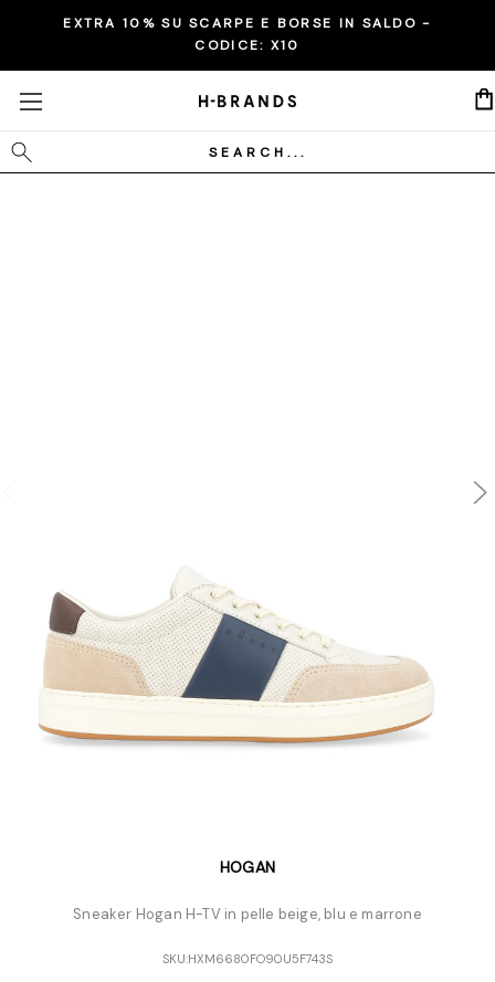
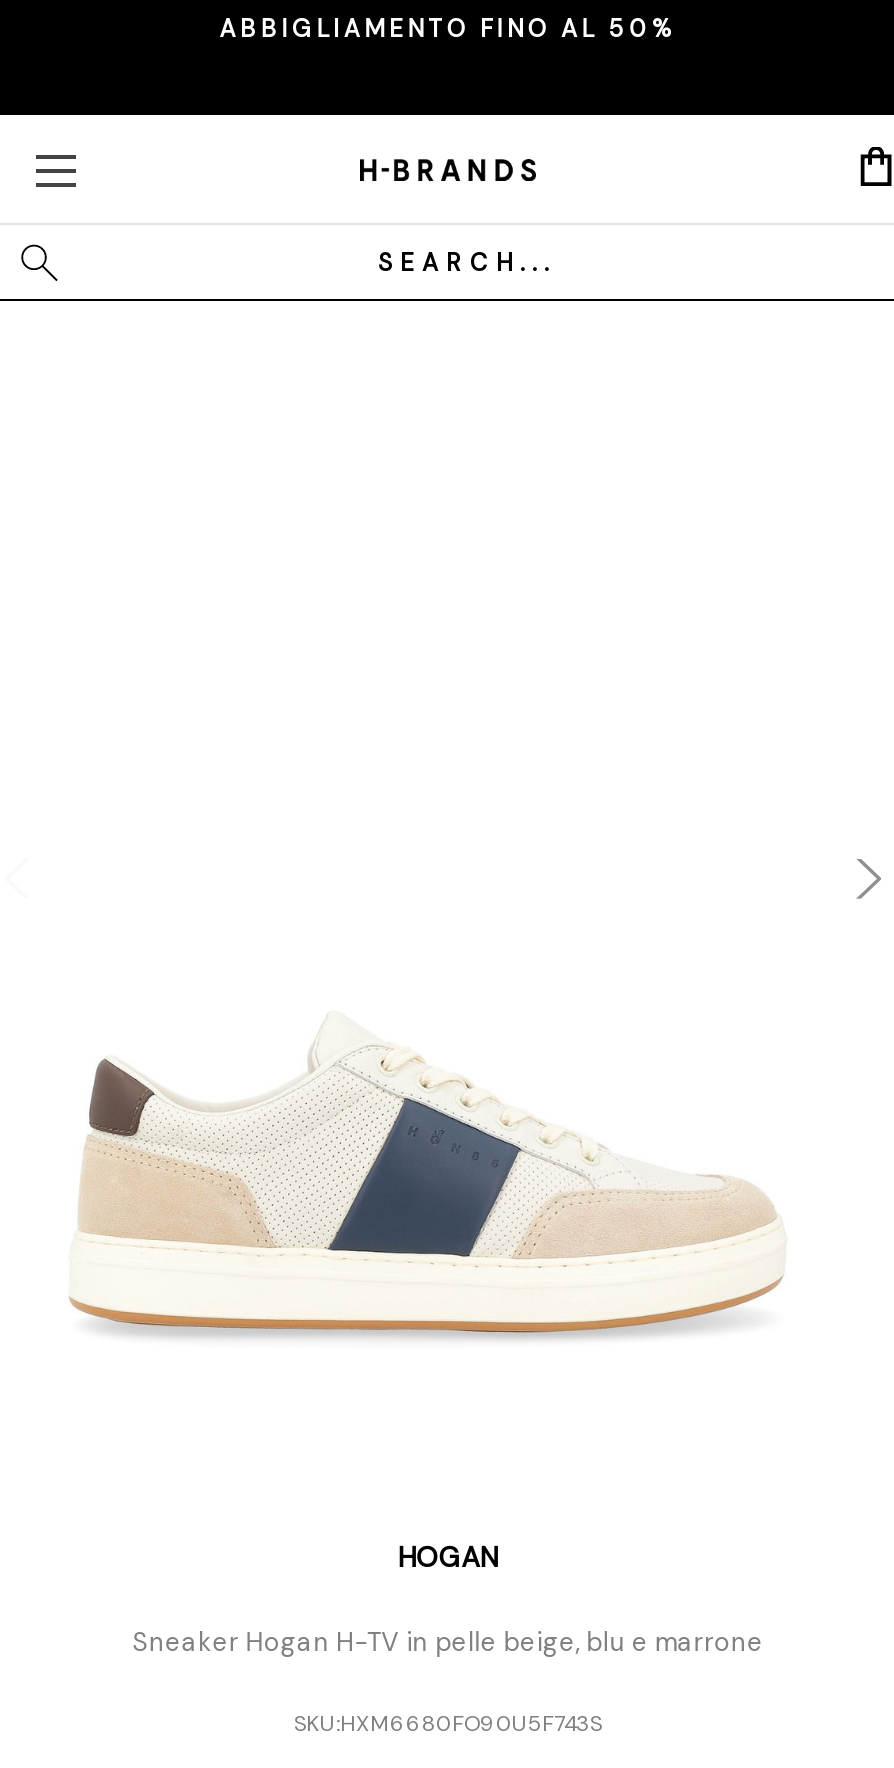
[63,14,432,54] EXTRA 10% SU SCARPE E BORSE IN SALDO - | CODICE: X10 -> [220,13,676,45] ABBIGLIAMENTO FINO AL 50%

